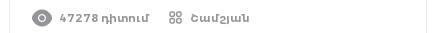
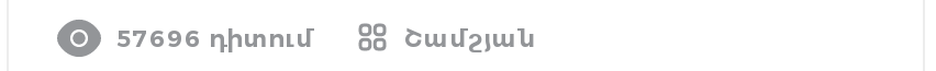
[59,11,149,25] 47278 դիտում -> [116,22,314,53] 57696 դիտում

